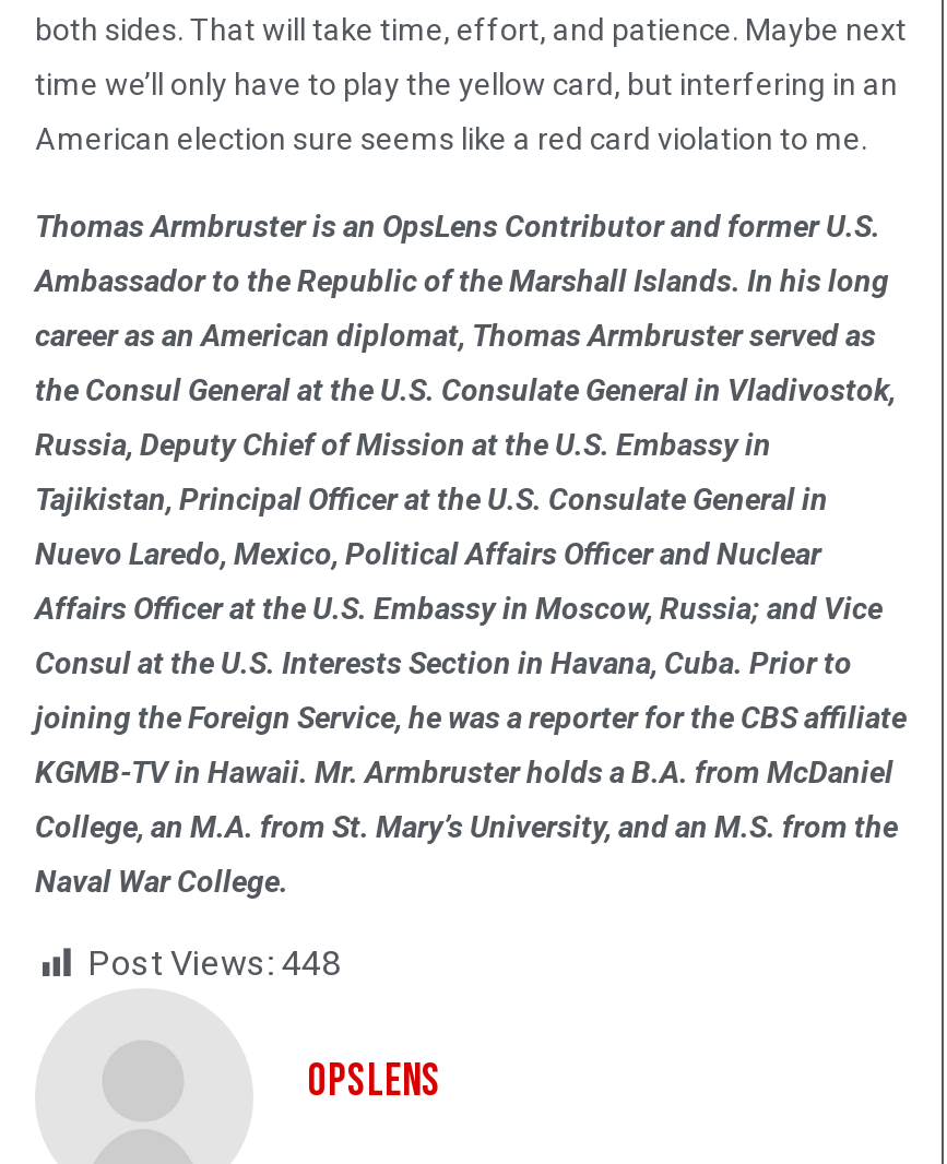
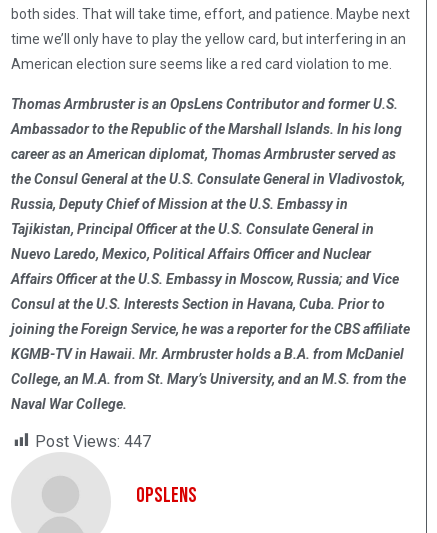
[87,943,341,984] Post Views: 448 -> [35,432,151,451] Post Views: 447

